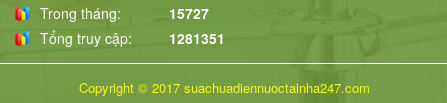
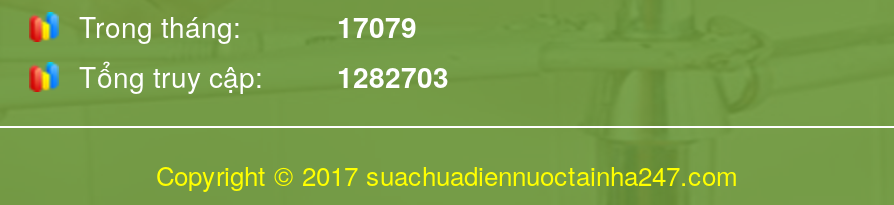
[165,3,209,23] 15727 -> [329,6,417,46] 17079
[40,28,225,48] Tổng truy cập: 1281351 -> [79,56,449,96] Tổng truy cập: 1282703

